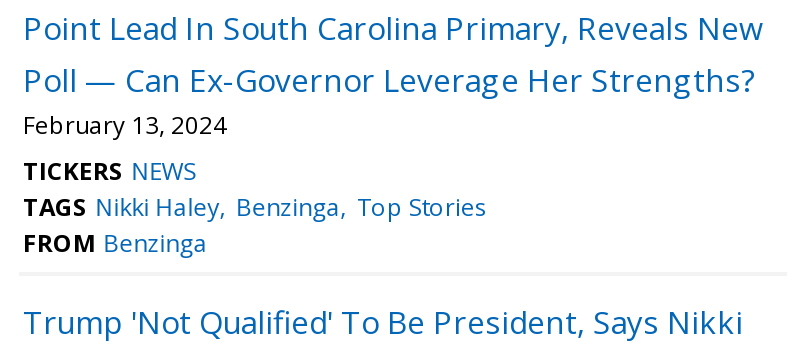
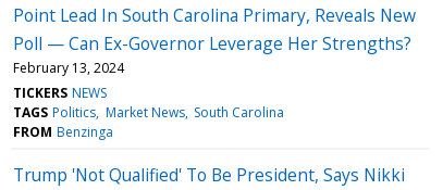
[23,190,487,224] TAGS Nikki Haley Benzinga Top Stories -> [13,103,284,121] TAGS Politics Market News South Carolina

